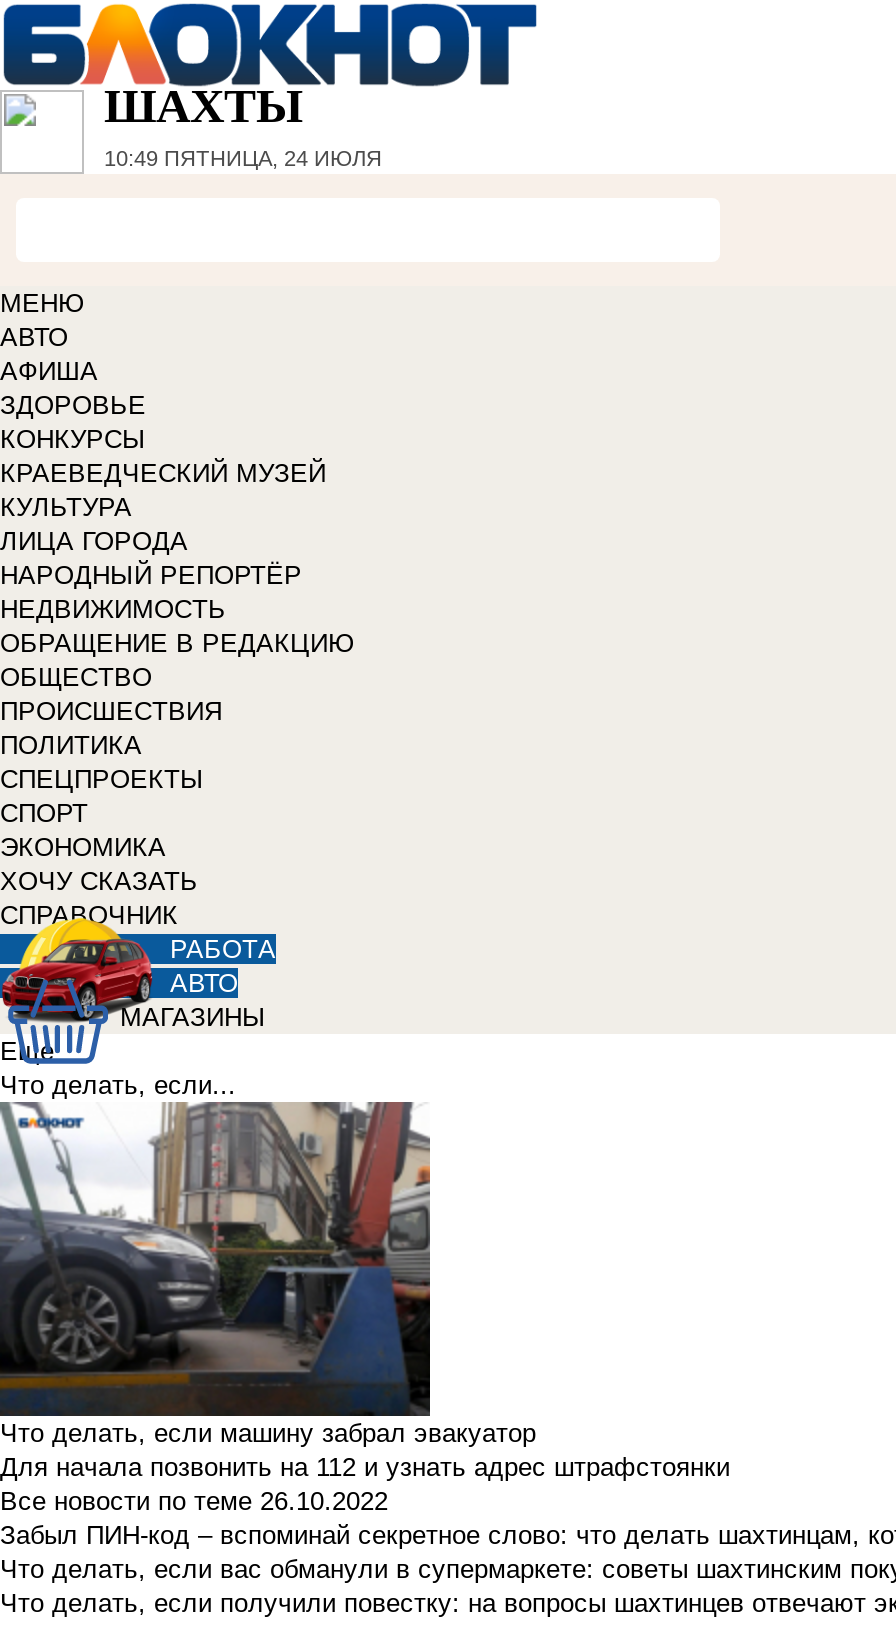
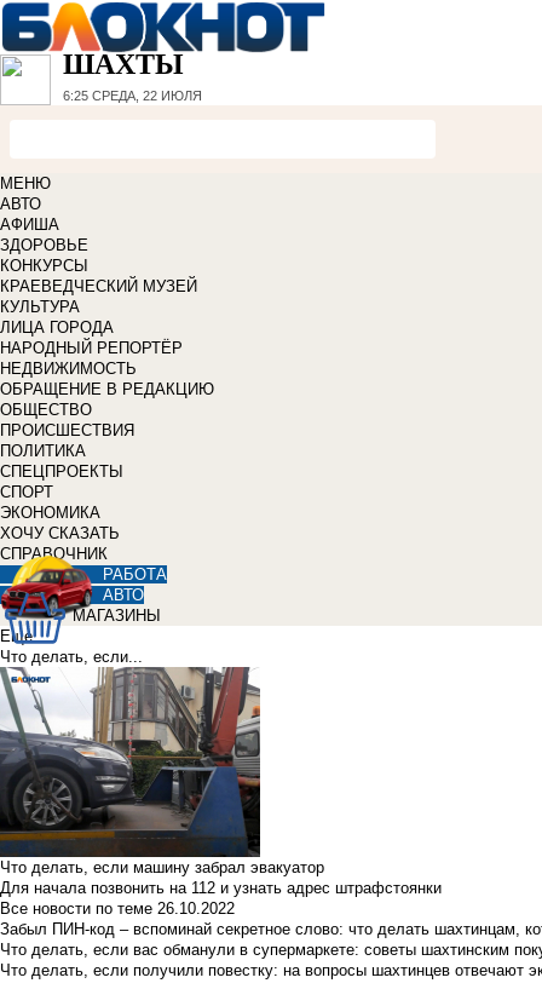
[104,147,382,171] 10:49 ПЯТНИЦА, 24 ИЮЛЯ -> [63,89,202,103] 6:25 СРЕДА, 22 ИЮЛЯ

